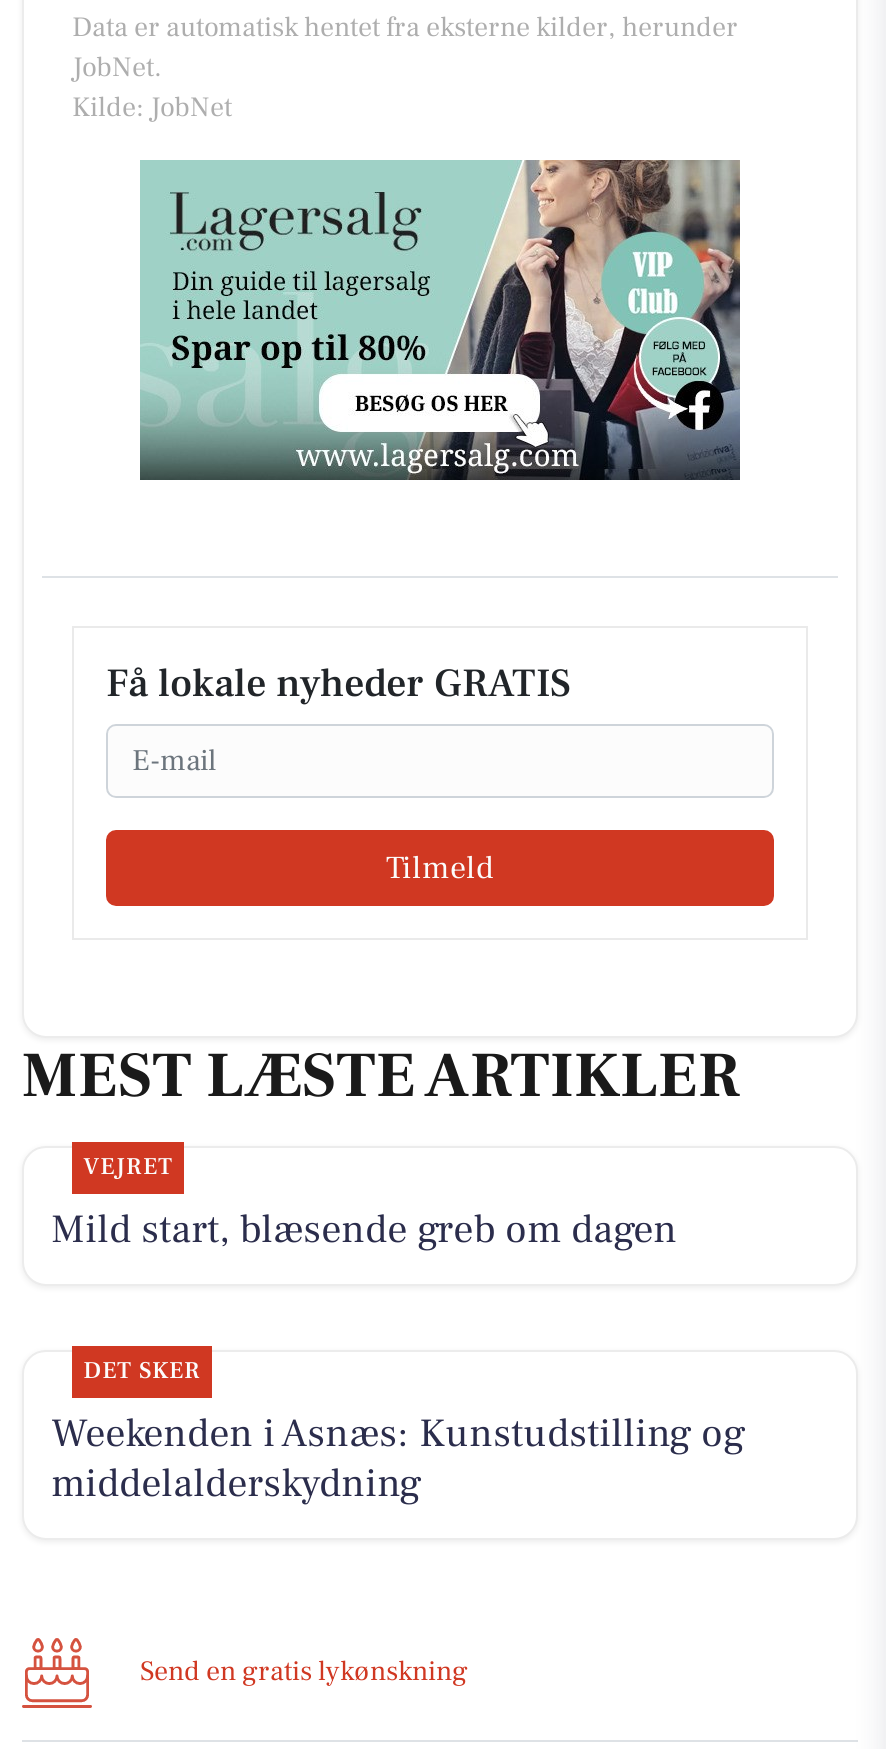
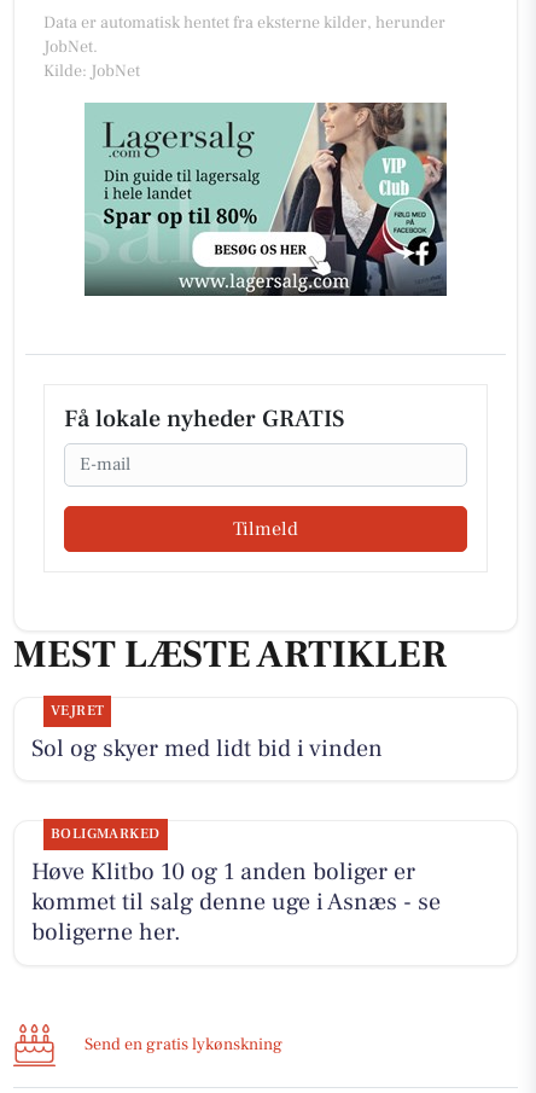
[51,1204,677,1256] Mild start, blæsende greb om dagen -> [31,733,382,764] Sol og skyer med lidt bid i vinden
[51,1357,745,1511] DET SKER | Weekenden i Asnæs: Kunstudstilling og | middelalderskydning -> [31,825,440,948] BOLIGMARKED | Høve Klitbo 10 og 1 anden boliger er | kommet til salg denne uge i Asnæs - se | boligerne her.

